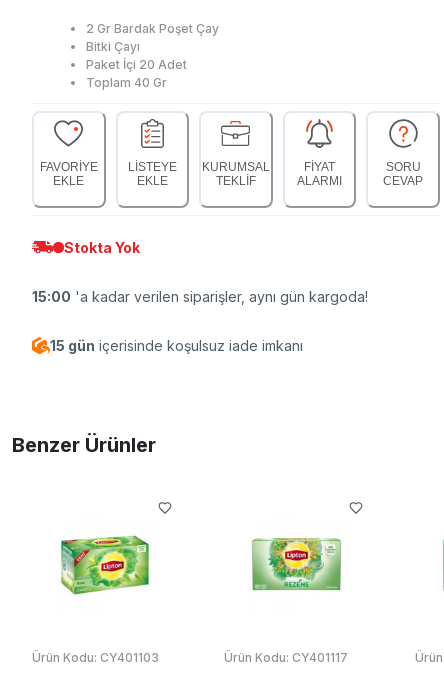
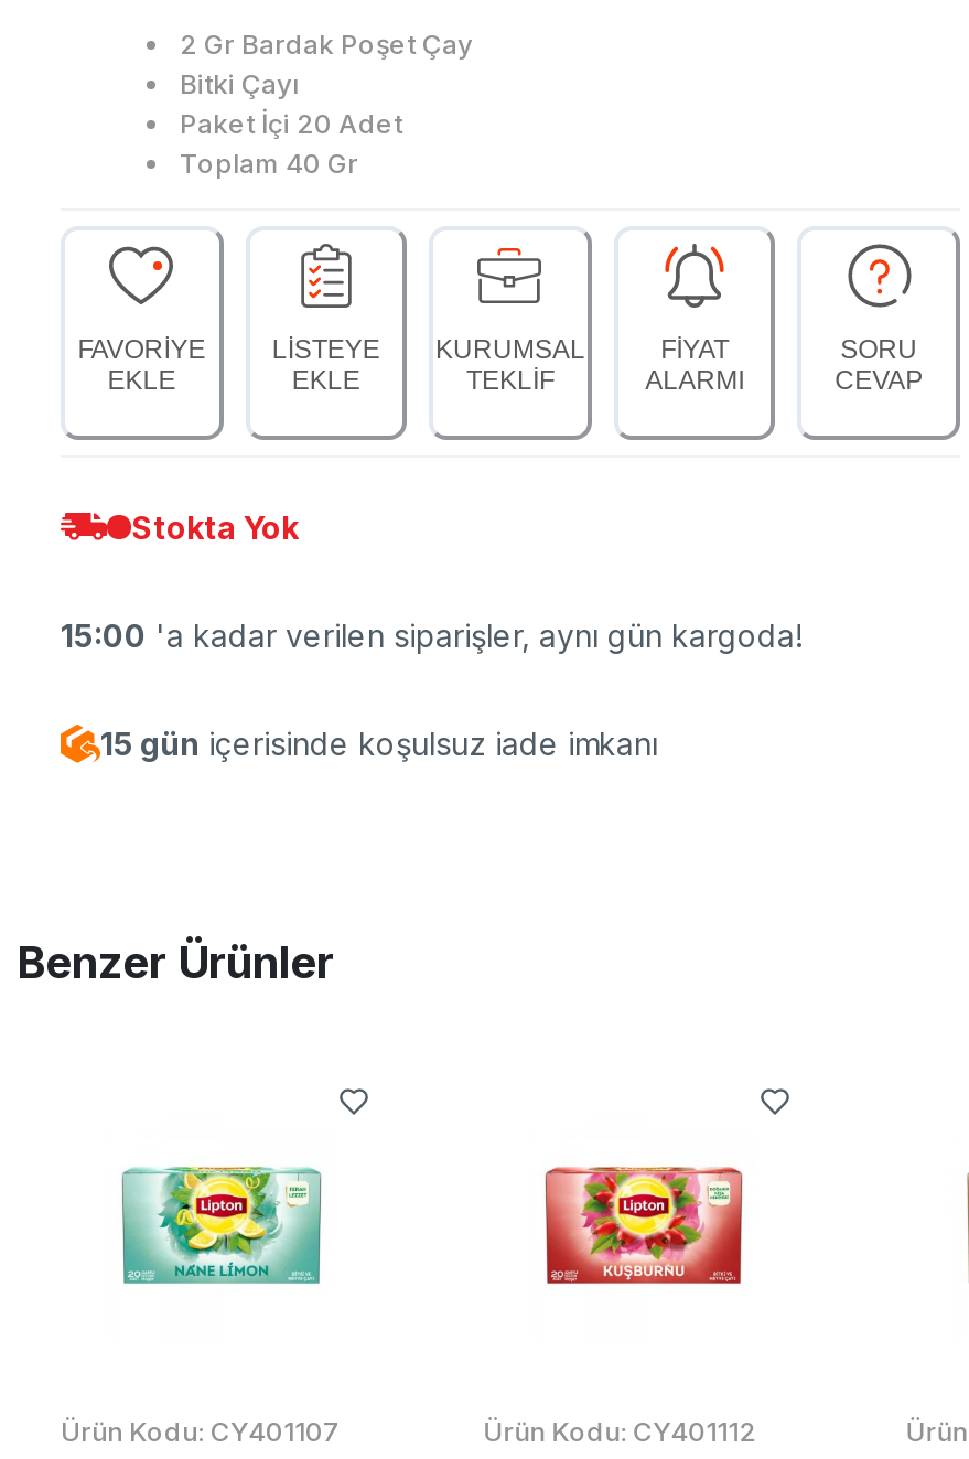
[60,535,150,596] [image] -> [120,1163,323,1291] [image]
[251,537,342,591] [image] -> [543,1166,744,1287] [image]
[32,650,159,665] Ürün Kodu: CY401103 -> [61,1414,341,1448] Ürün Kodu: CY401107
[224,650,348,665] Ürün Kodu: CY401117 -> [483,1414,756,1448] Ürün Kodu: CY401112

